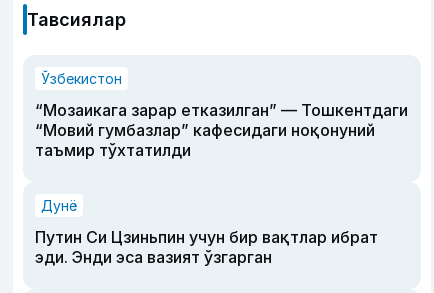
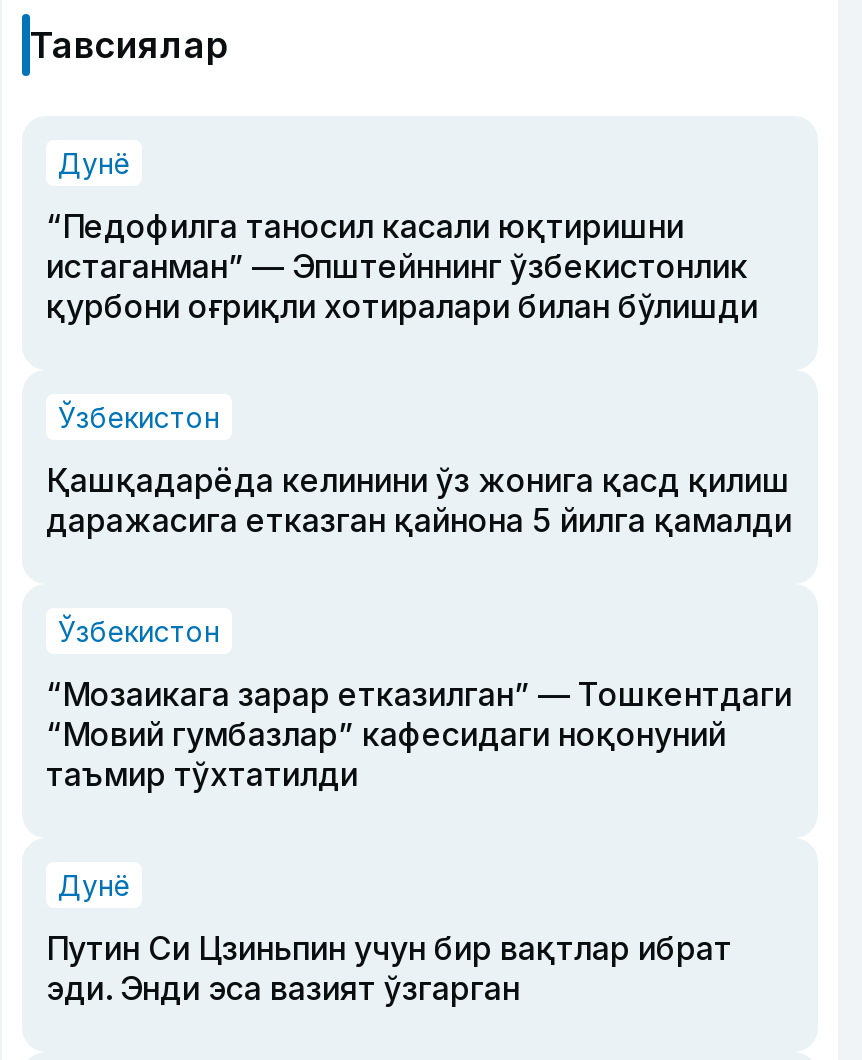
none -> [46,146,792,540] Дунё | “Педофилга таносил касали юқтиришни | истаганман” — Эпштейннинг ўзбекистонлик | қурбони оғриқли хотиралари билан бўлишди | Ўзбекистон | Қашқадарёда келинини ўз жонига қасд қилиш | даражасига етказган қайнона 5 йилга қамалди

